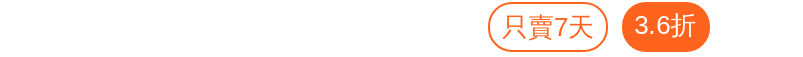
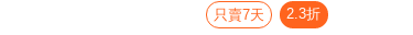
[502,11,696,43] 只賣7天 3.6折 -> [214,6,321,23] 只賣7天 2.3折

